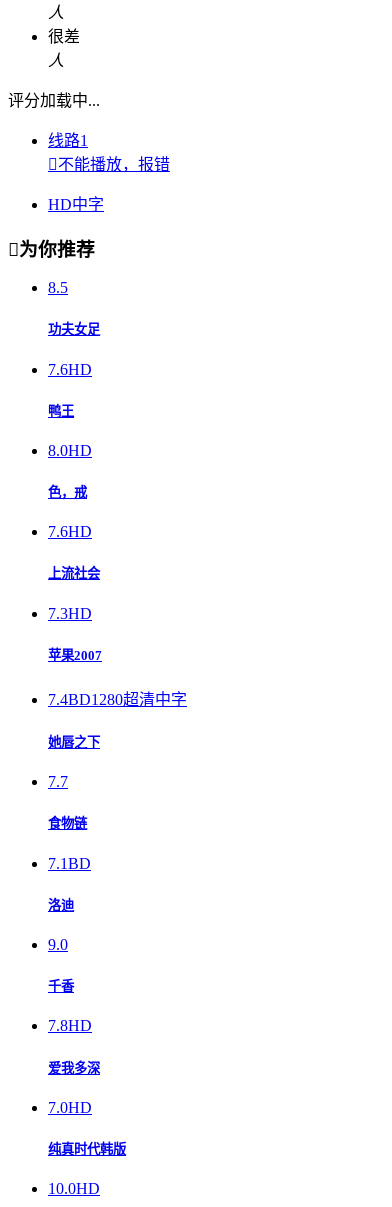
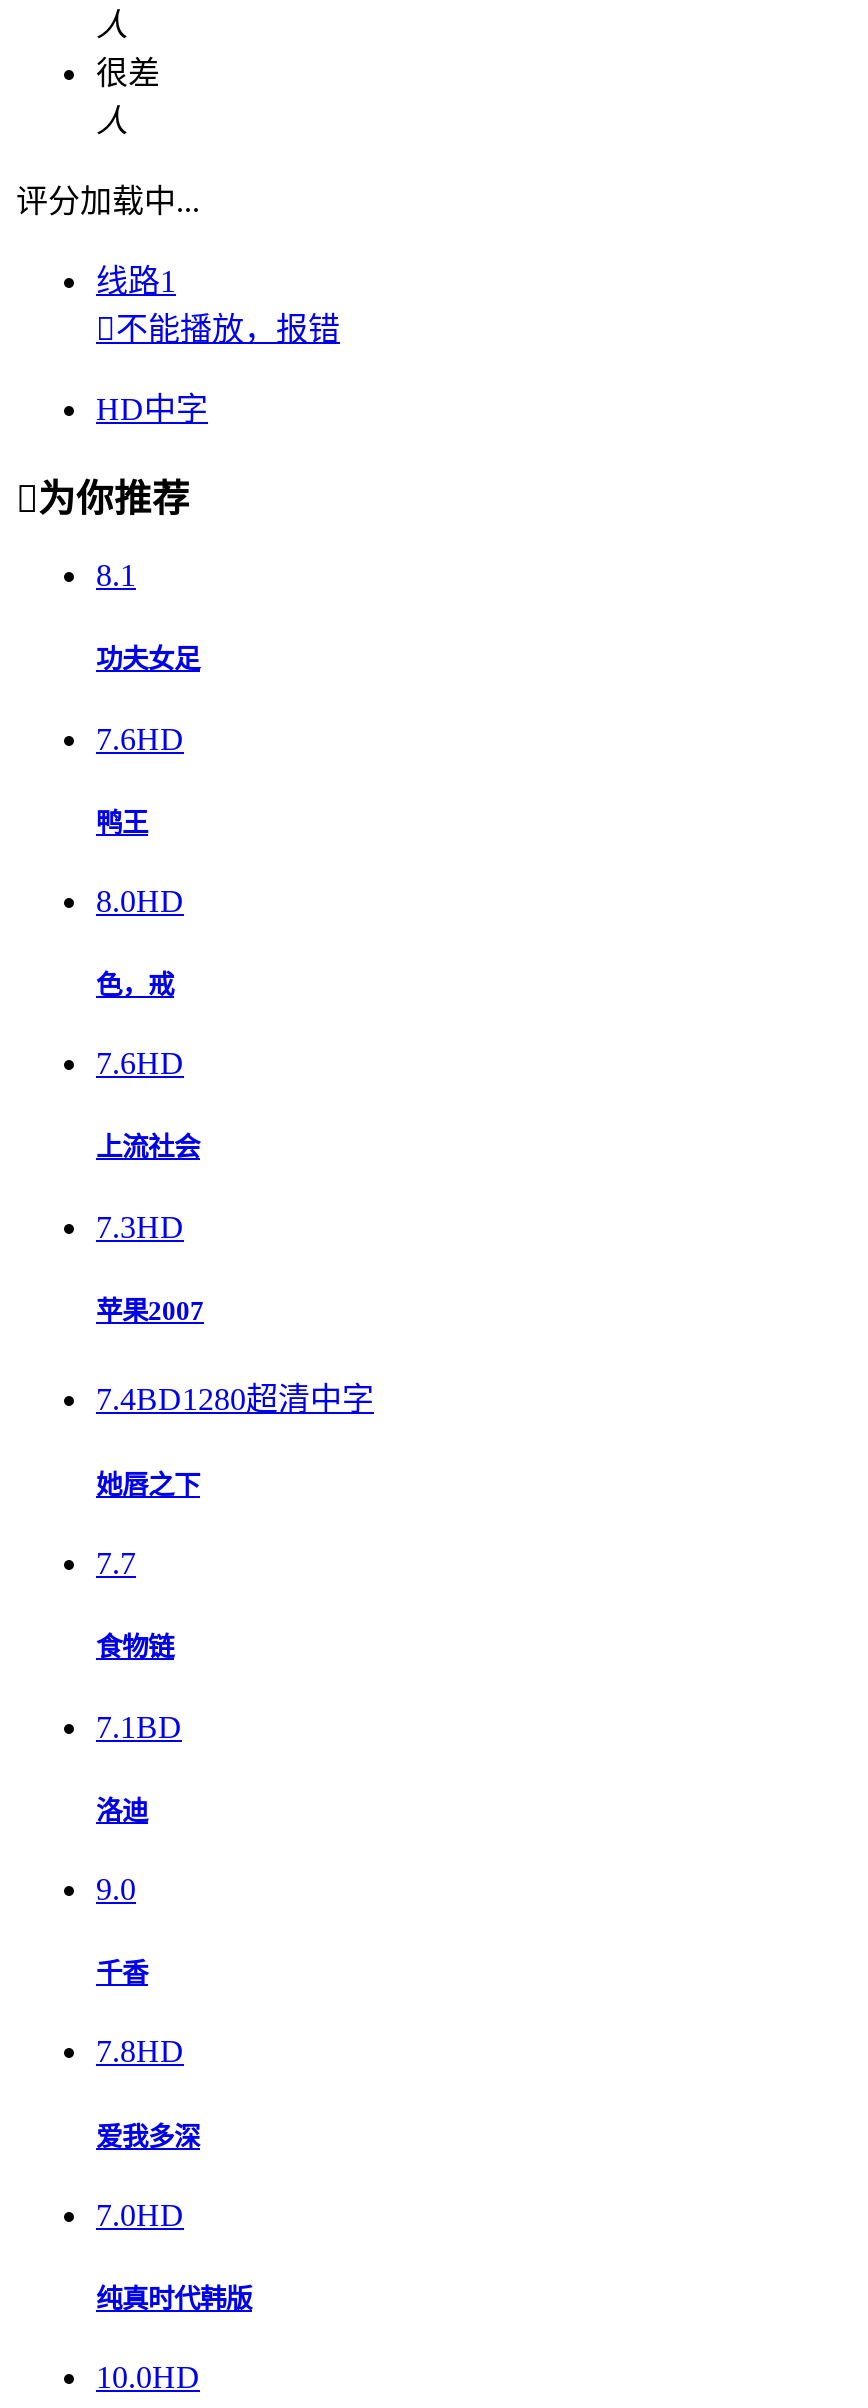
[48,279,68,296] 8.5 -> [96,558,136,592] 8.1

